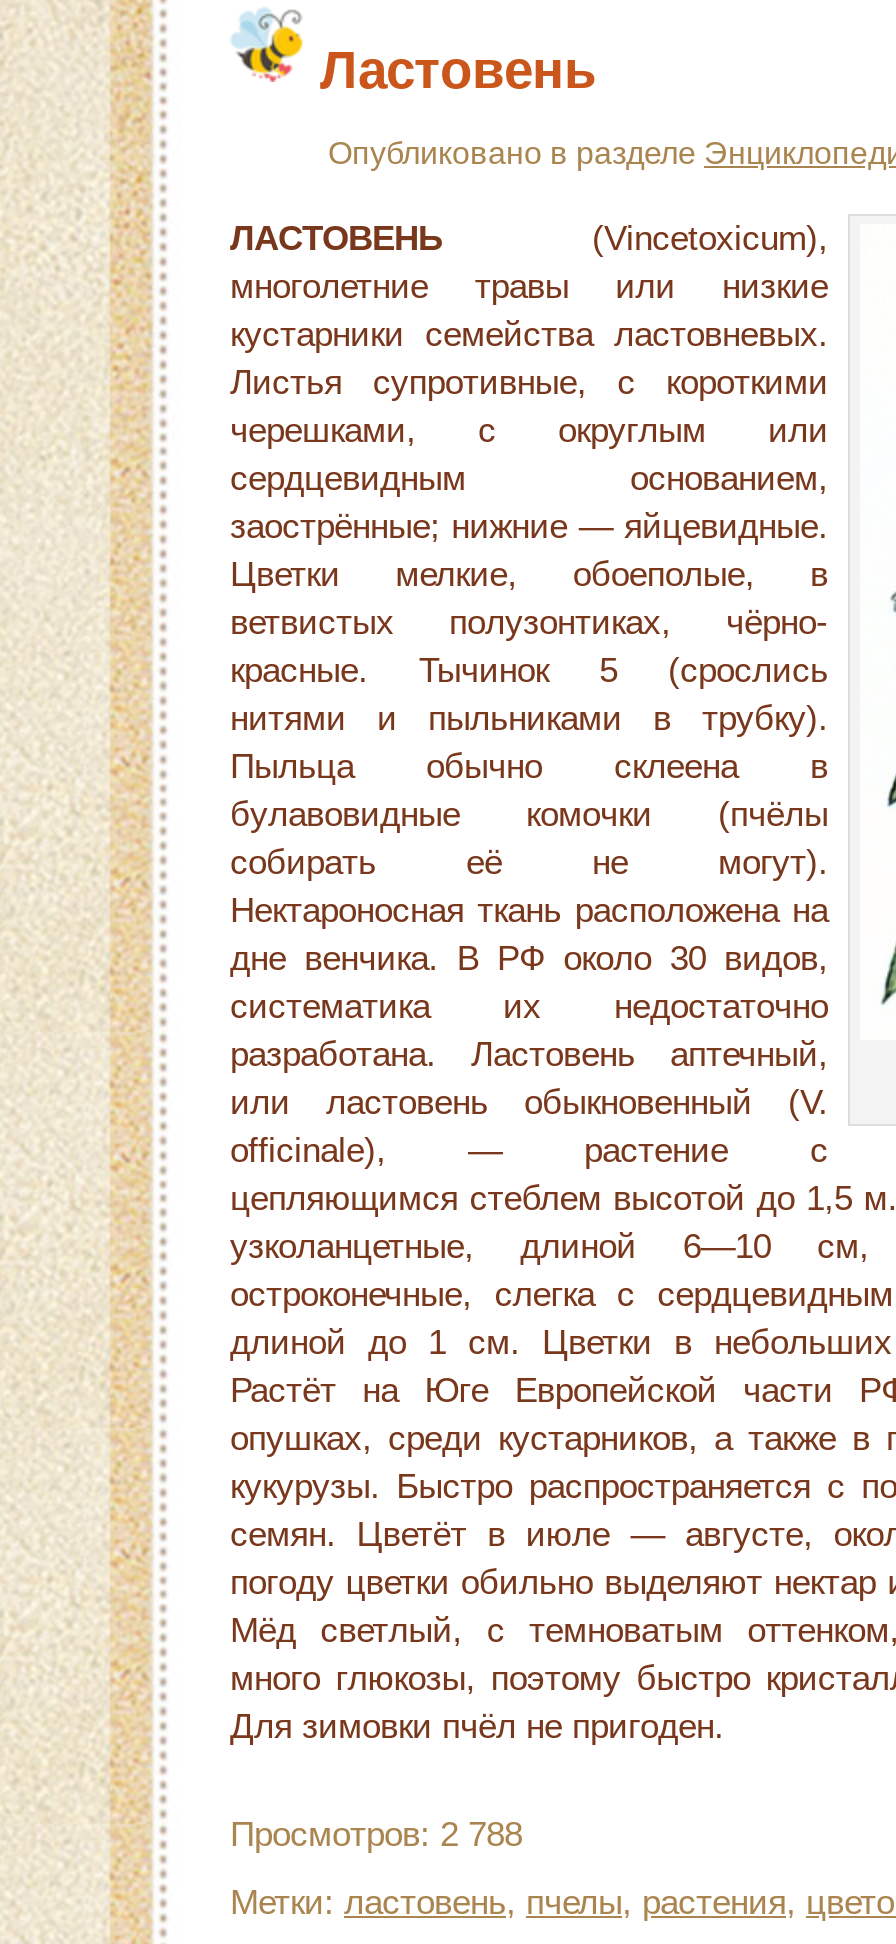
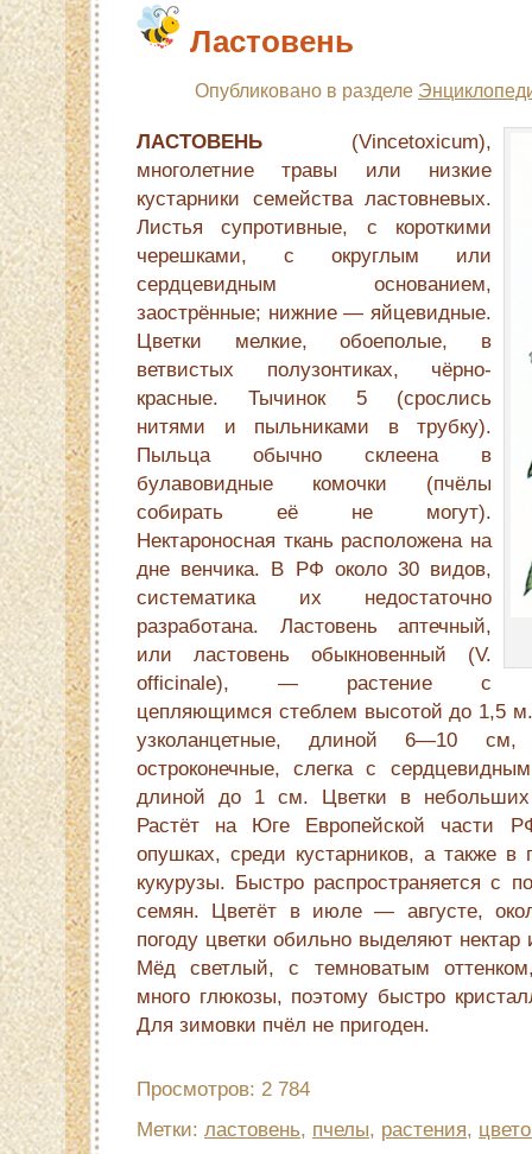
[230,1814,522,1854] Просмотров: 2 788 -> [137,1077,310,1101] Просмотров: 2 784

